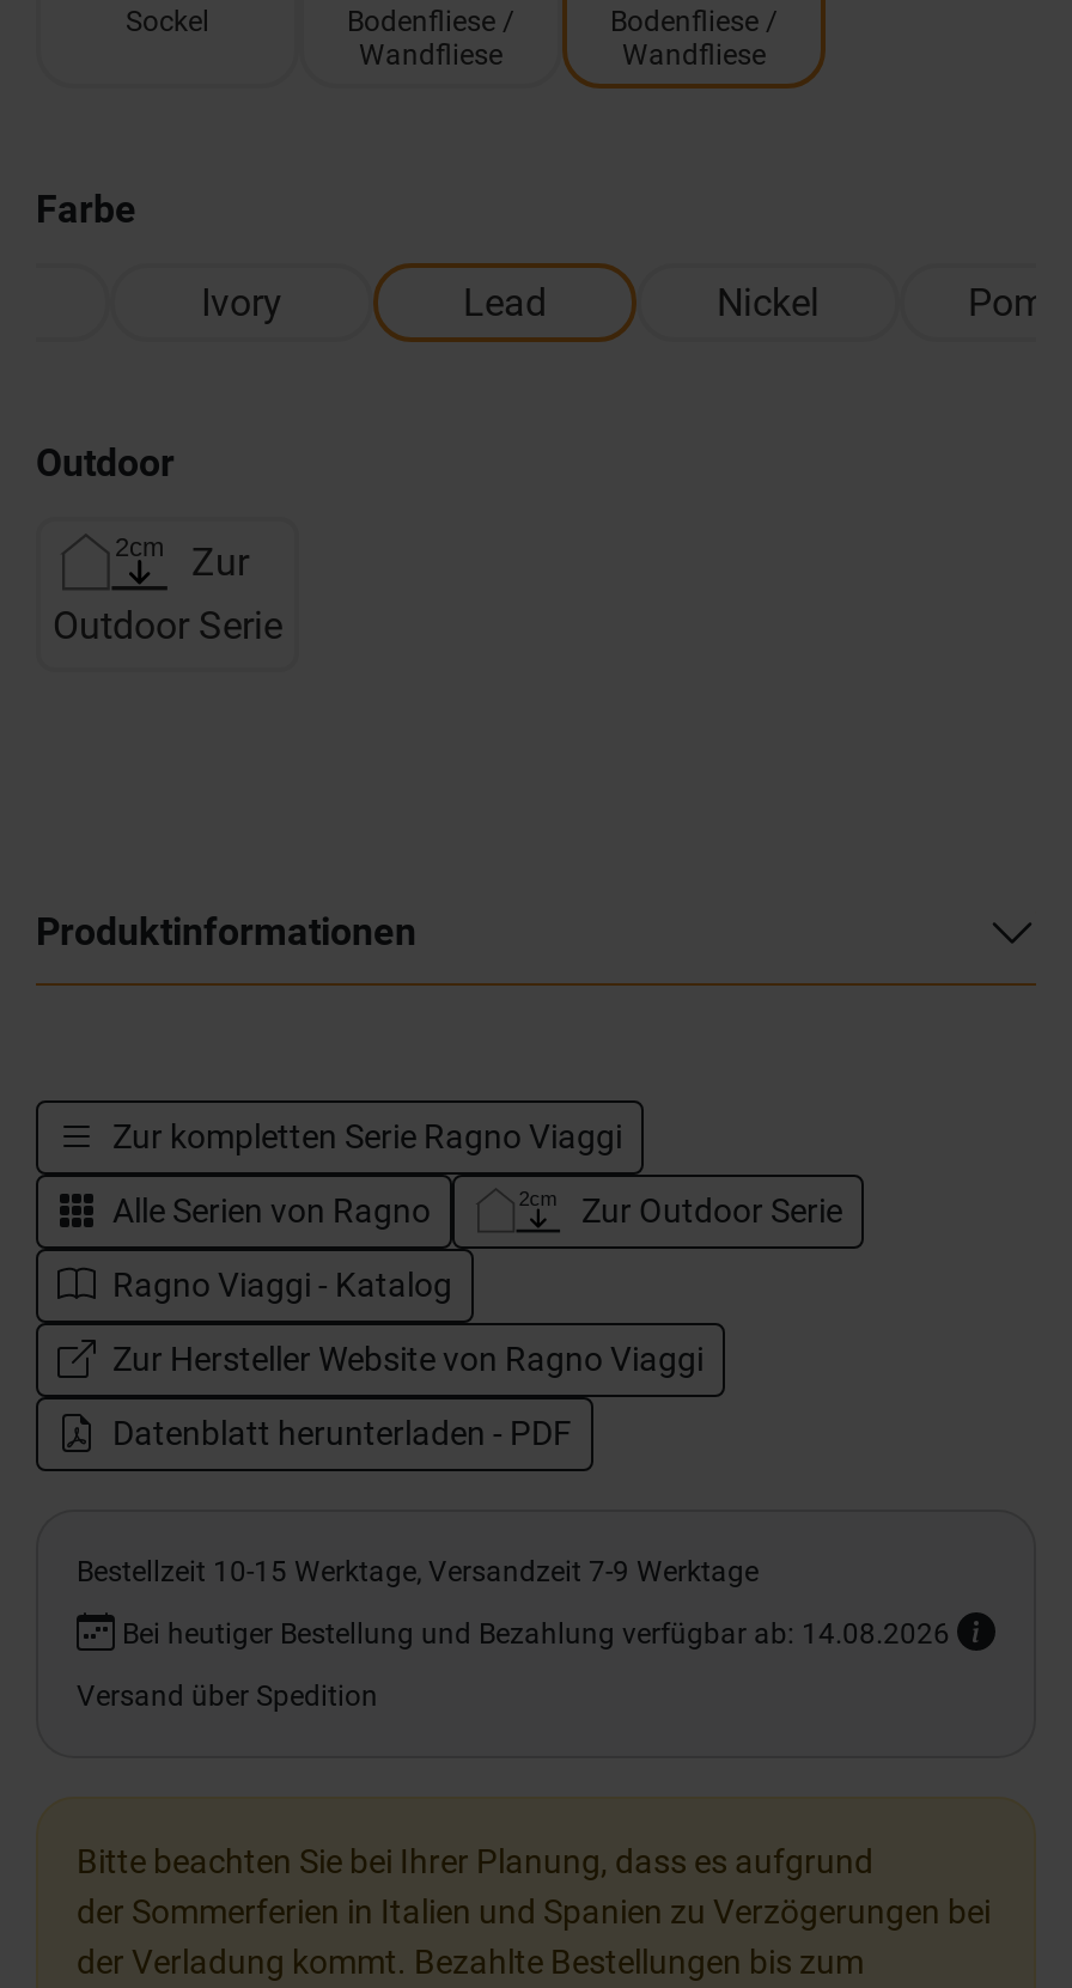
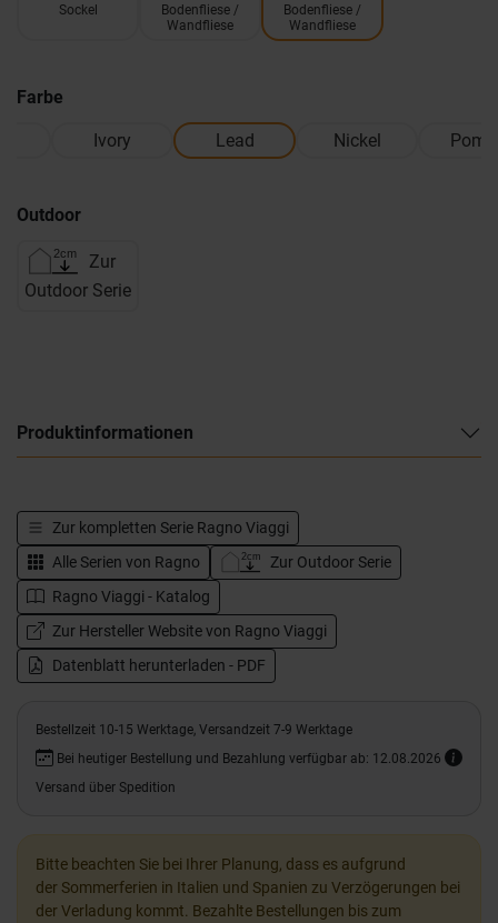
[115,1617,957,1651] Bei heutiger Bestellung und Bezahlung verfügbar ab: 14.08.2026 -> [53,751,445,766] Bei heutiger Bestellung und Bezahlung verfügbar ab: 12.08.2026

